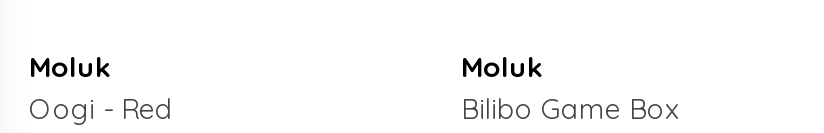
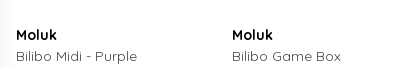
[29,90,173,126] Oogi - Red -> [16,46,137,64] Bilibo Midi - Purple

